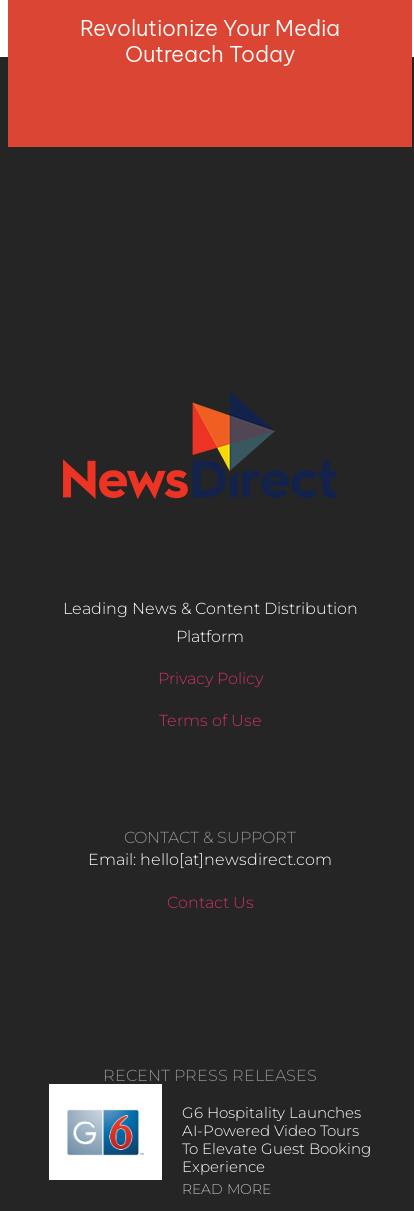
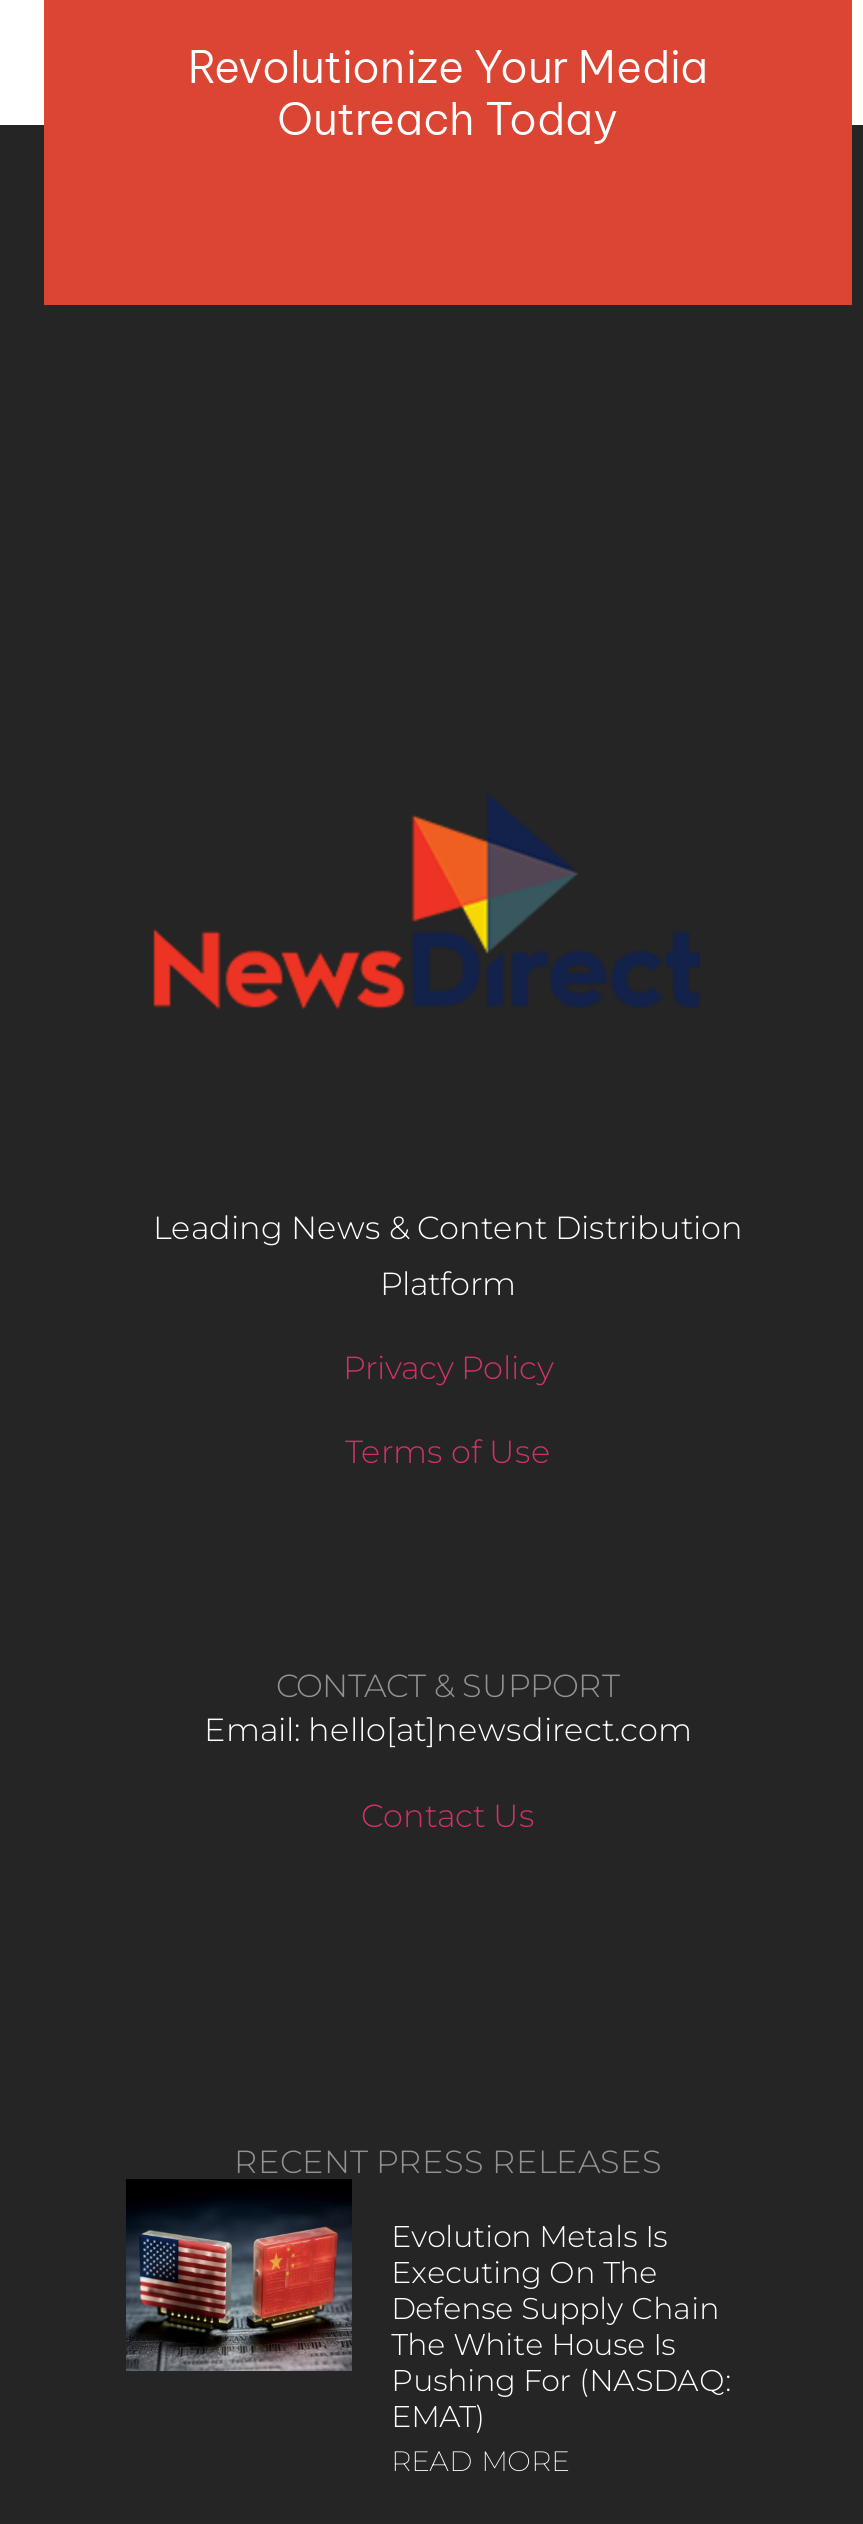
[48,1083,371,1181] [image] | G6 Hospitality Launches | AI-Powered Video Tours | To Elevate Guest Booking | Experience -> [126,2181,731,2434] [image] | Evolution Metals Is | Executing On The | Defense Supply Chain | The White House Is | Pushing For (NASDAQ: | EMAT)

